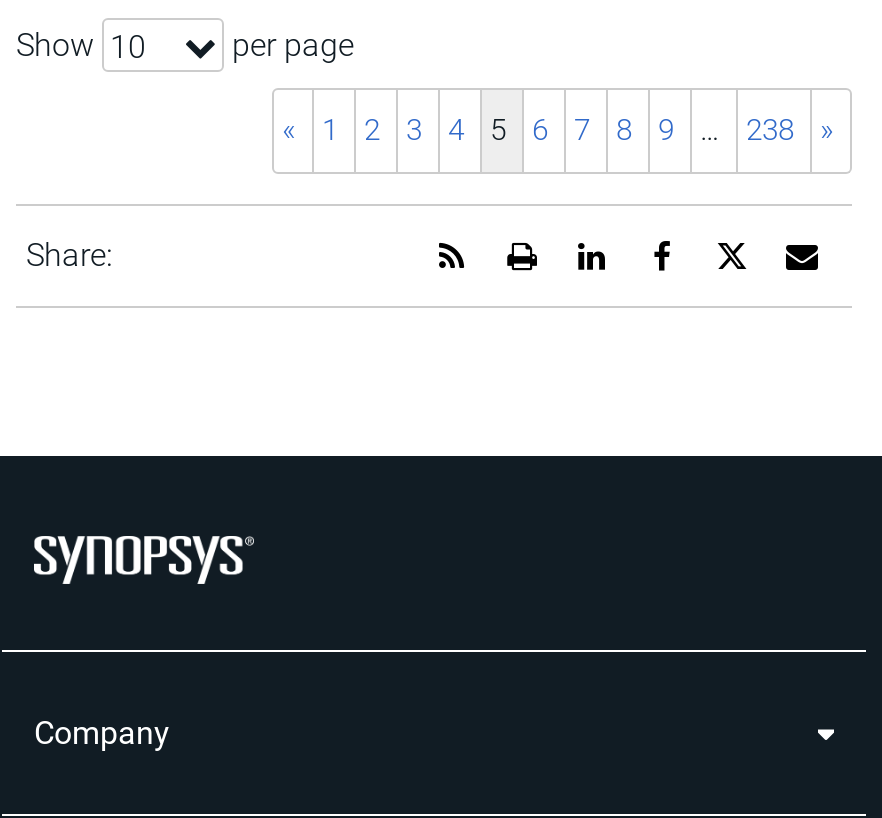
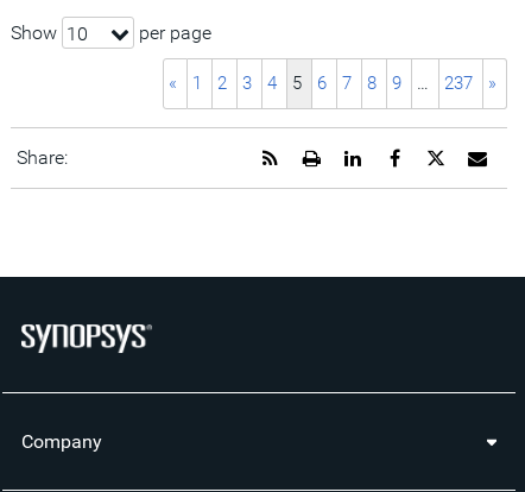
[746,113,794,149] 238 -> [444,73,473,94] 237

